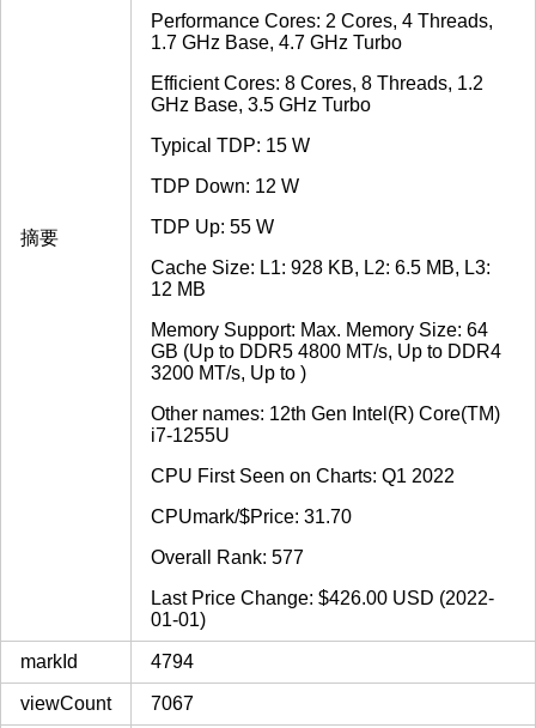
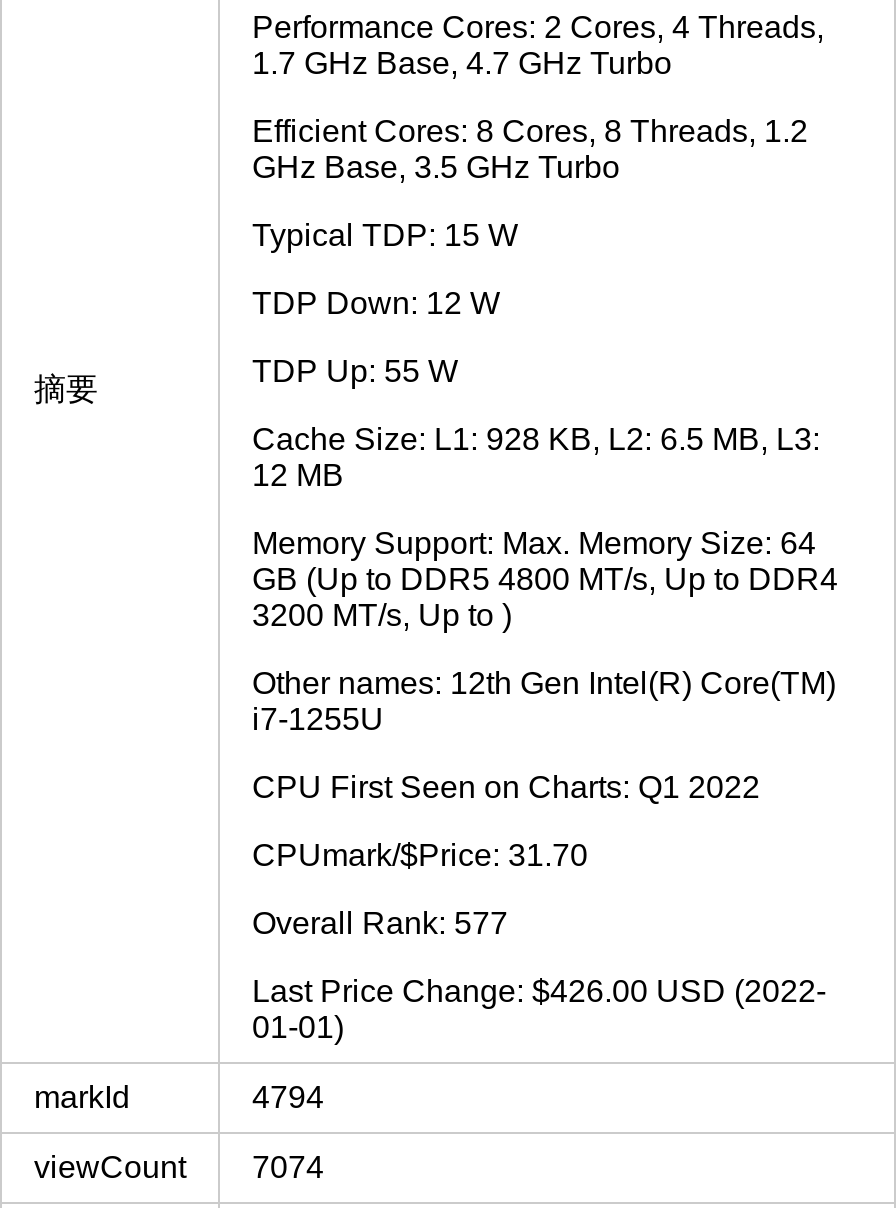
[20,694,194,714] viewCount 7067 -> [34,1151,324,1185] viewCount 7074

